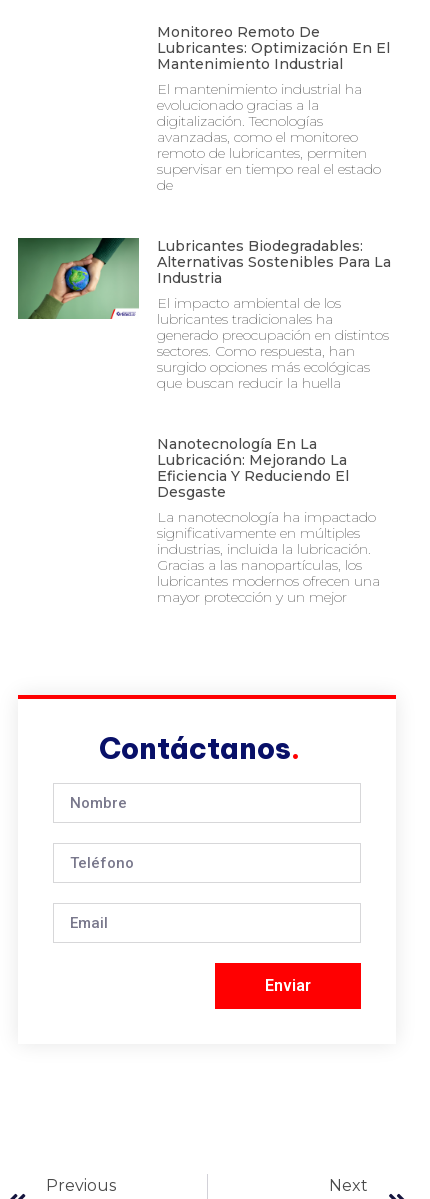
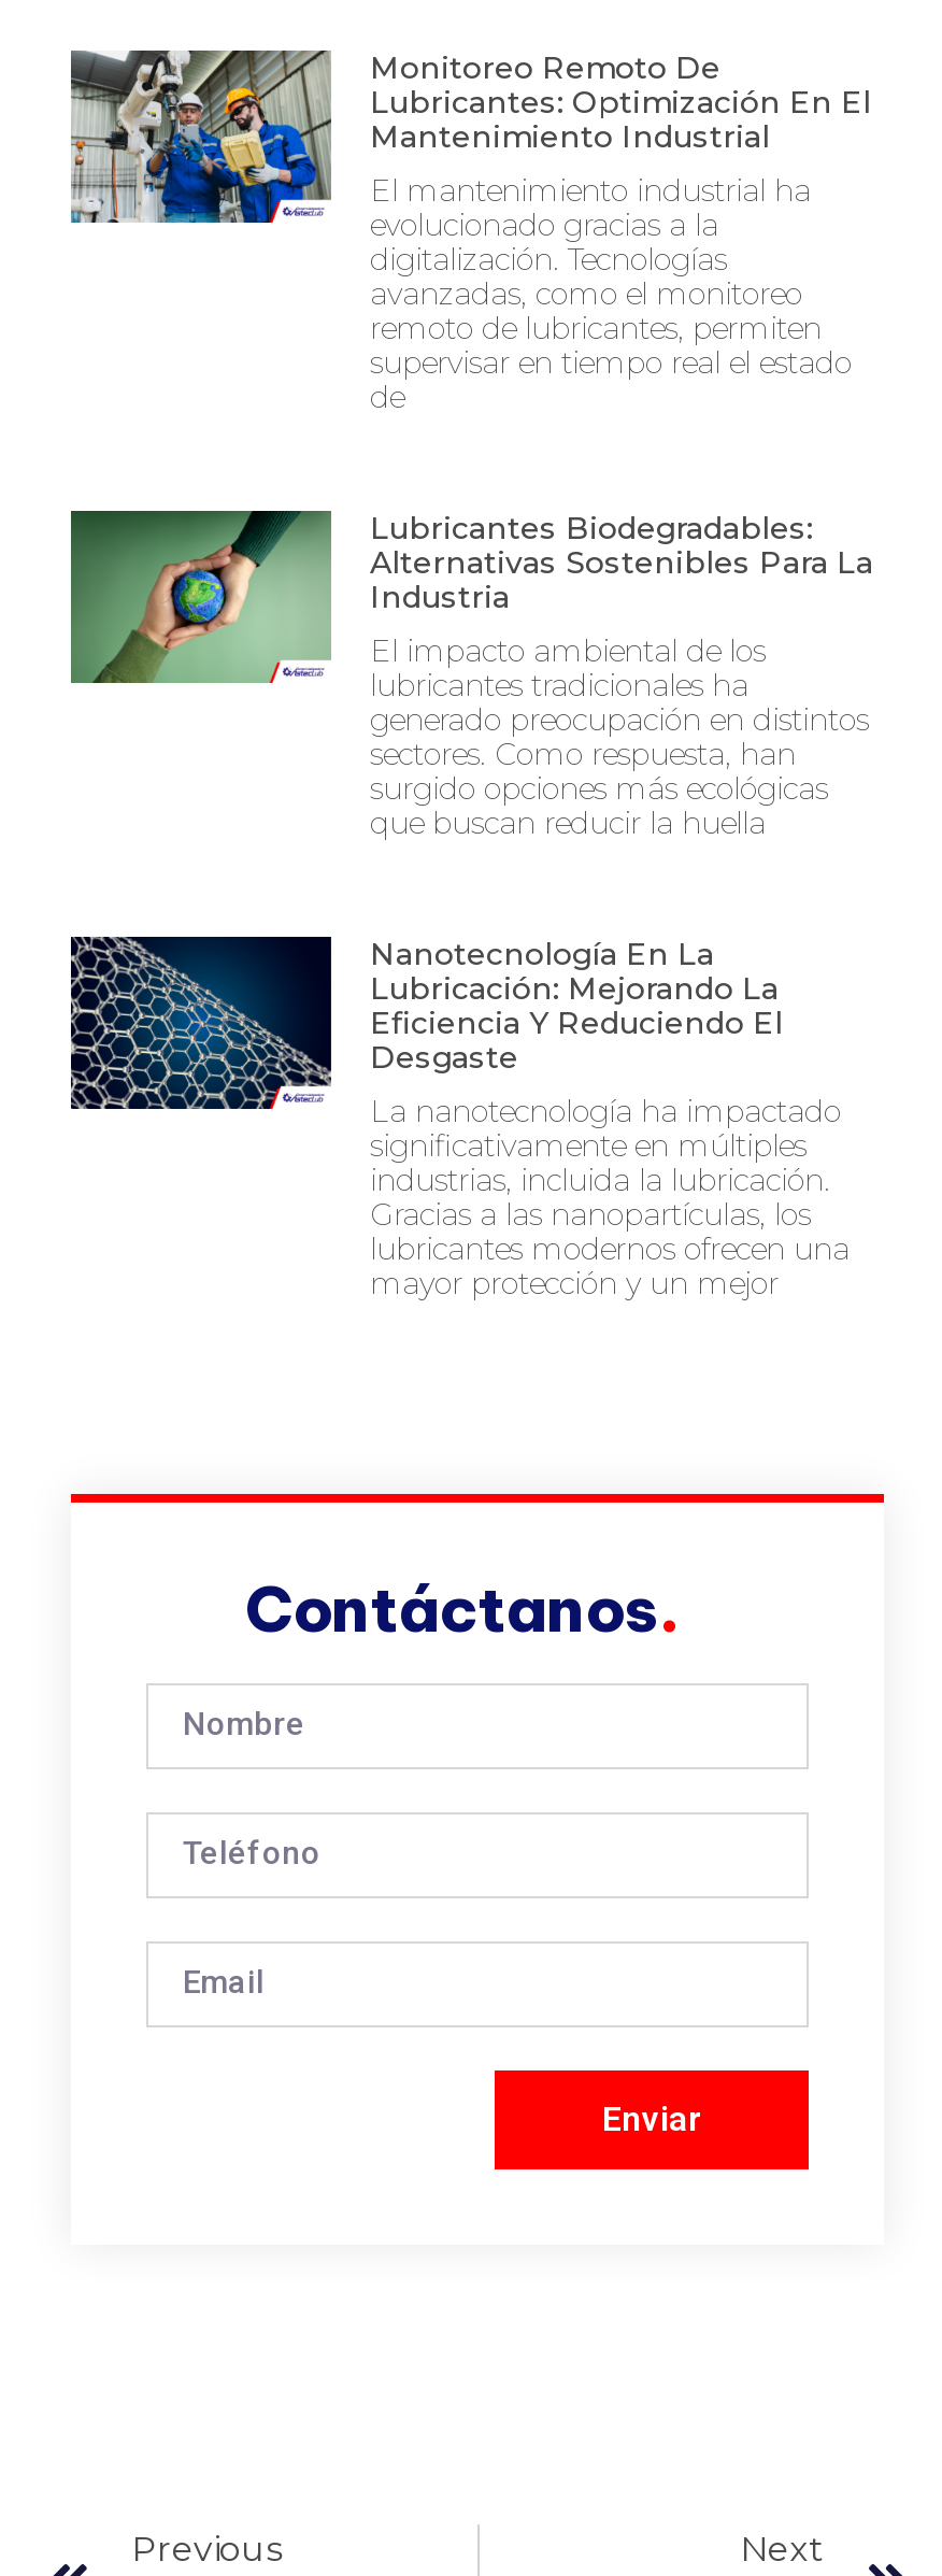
none -> [69,48,333,225] [image]
none -> [69,935,333,1111] [image]

